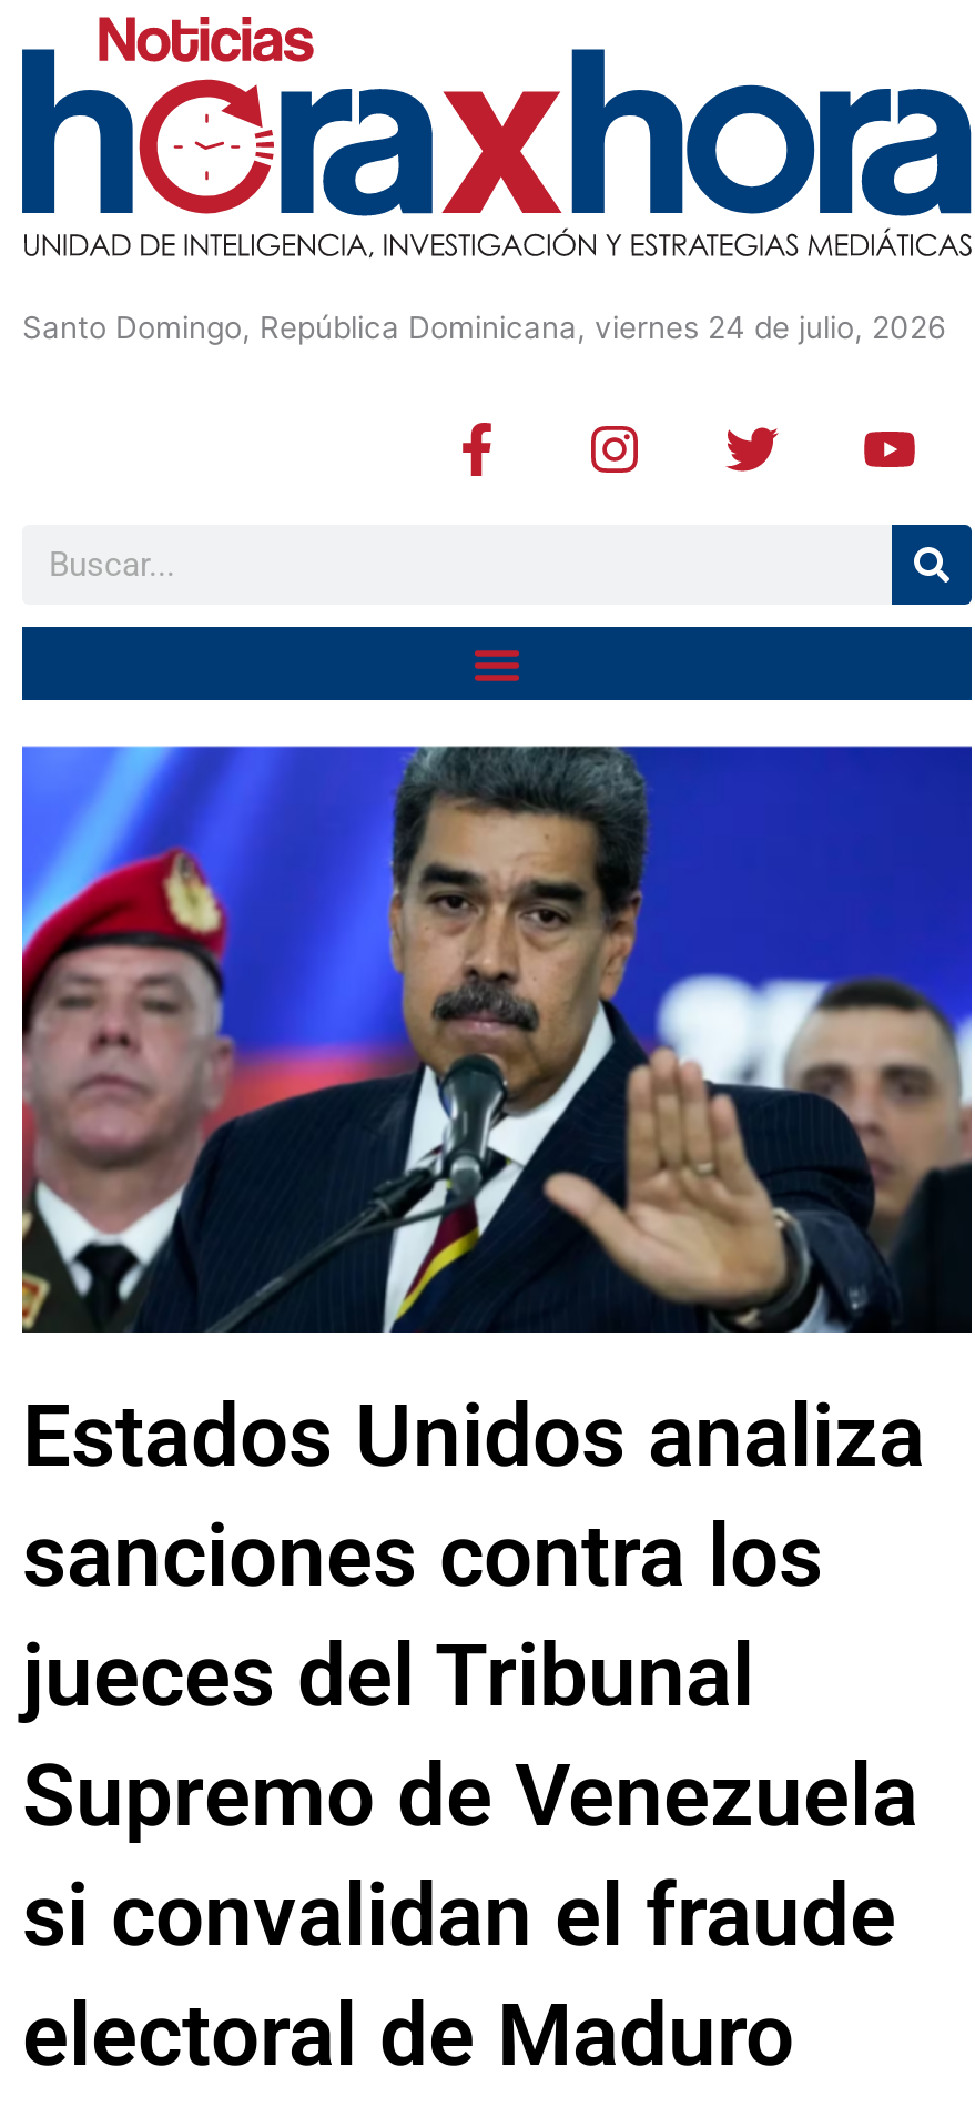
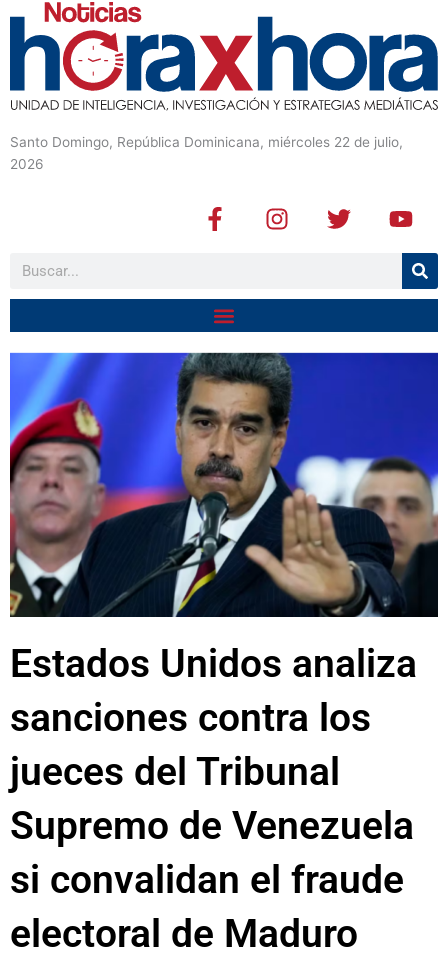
[22,310,947,346] Santo Domingo, República Dominicana, viernes 24 de julio, 2026 -> [10,134,403,172] Santo Domingo, República Dominicana, miércoles 22 de julio, | 2026

